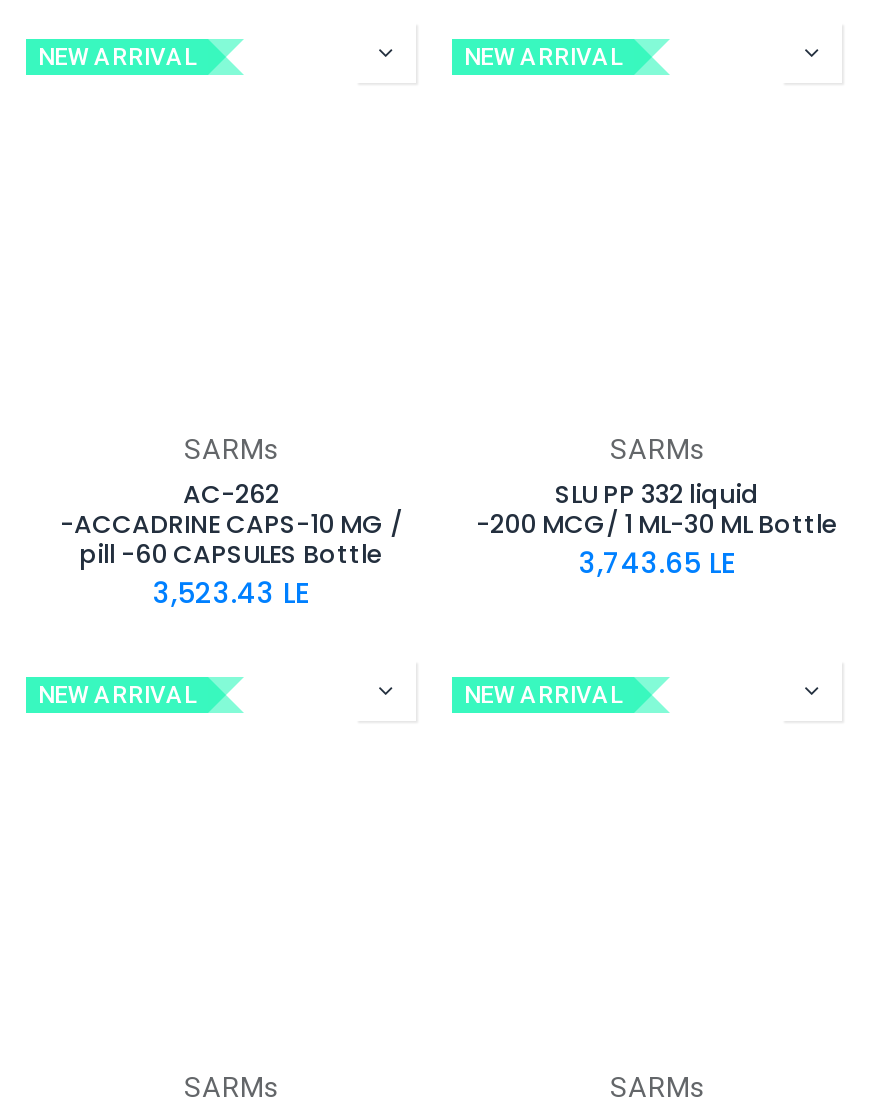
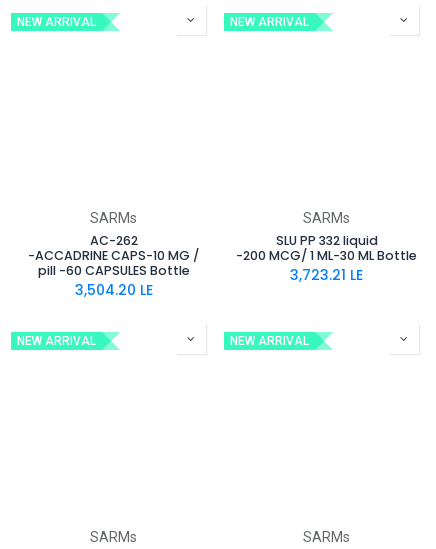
[579,543,735,583] 3,743.65 LE -> [290,265,363,285] 3,723.21 LE
[153,573,309,613] 3,523.43 LE -> [74,280,152,300] 3,504.20 LE

